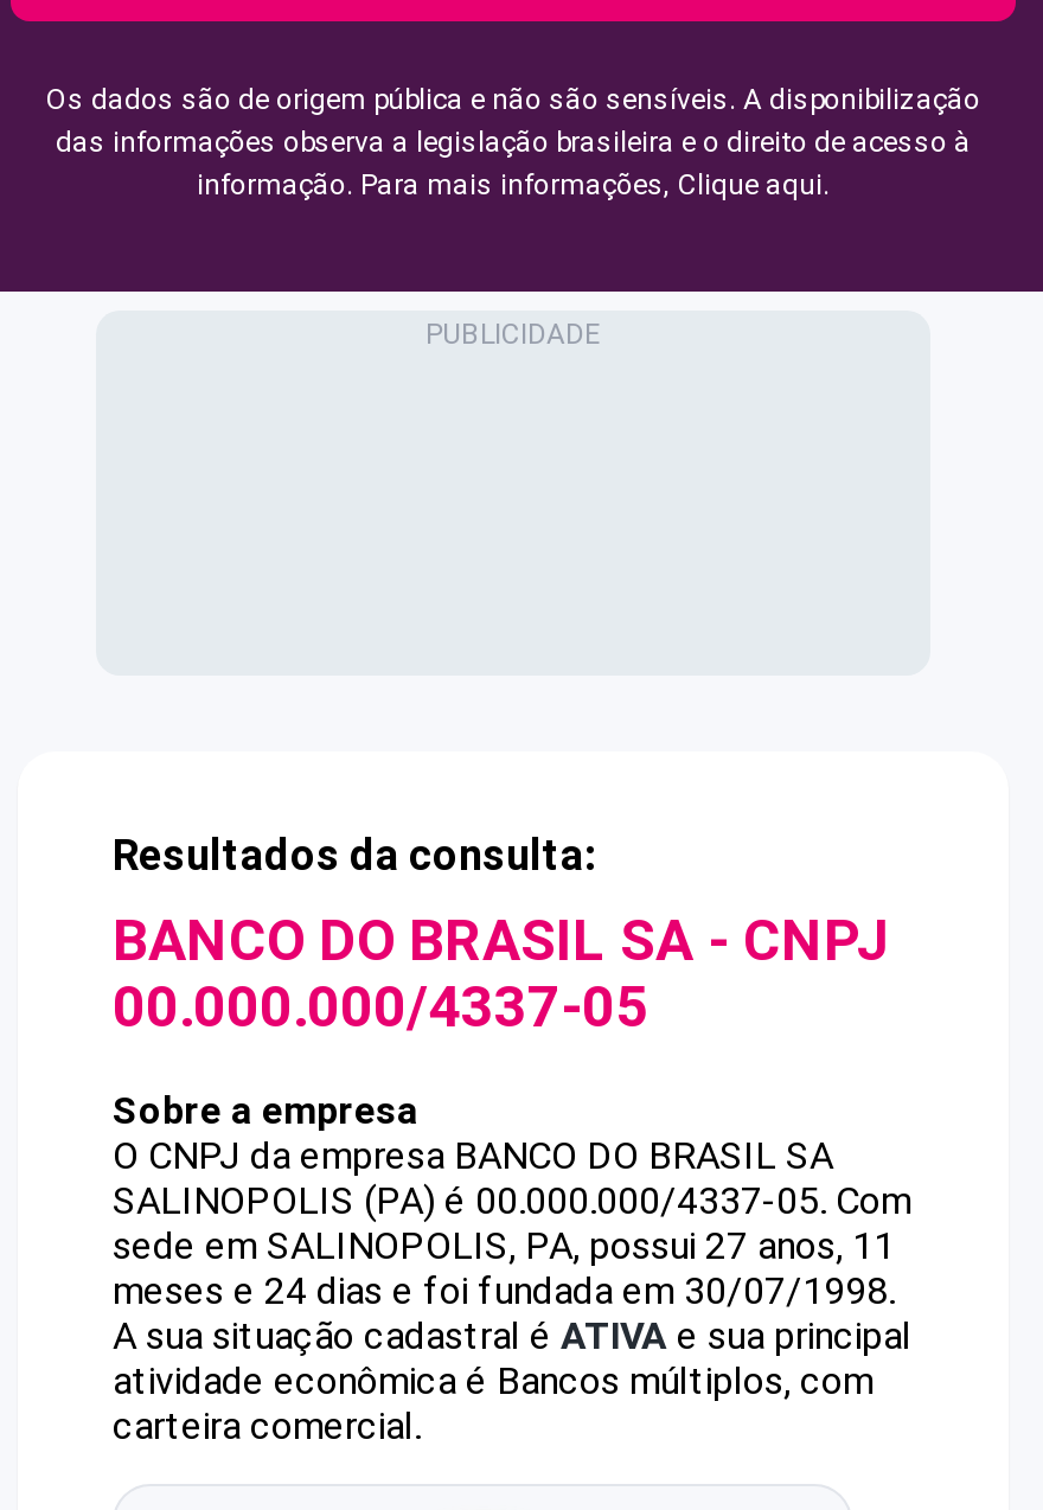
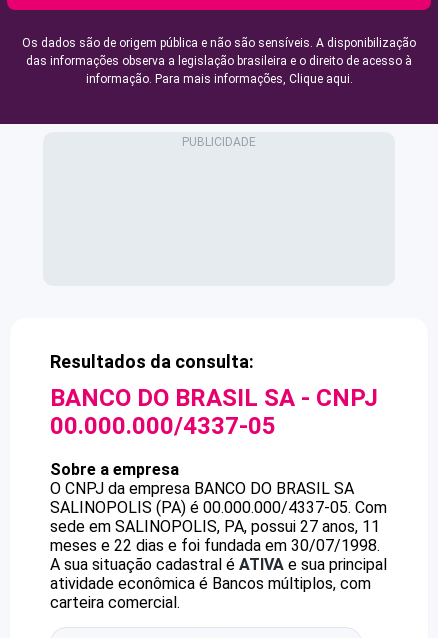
[113,1268,895,1313] meses e 24 dias e foi fundada em 30/07/1998. -> [50,536,380,555] meses e 22 dias e foi fundada em 30/07/1998.

